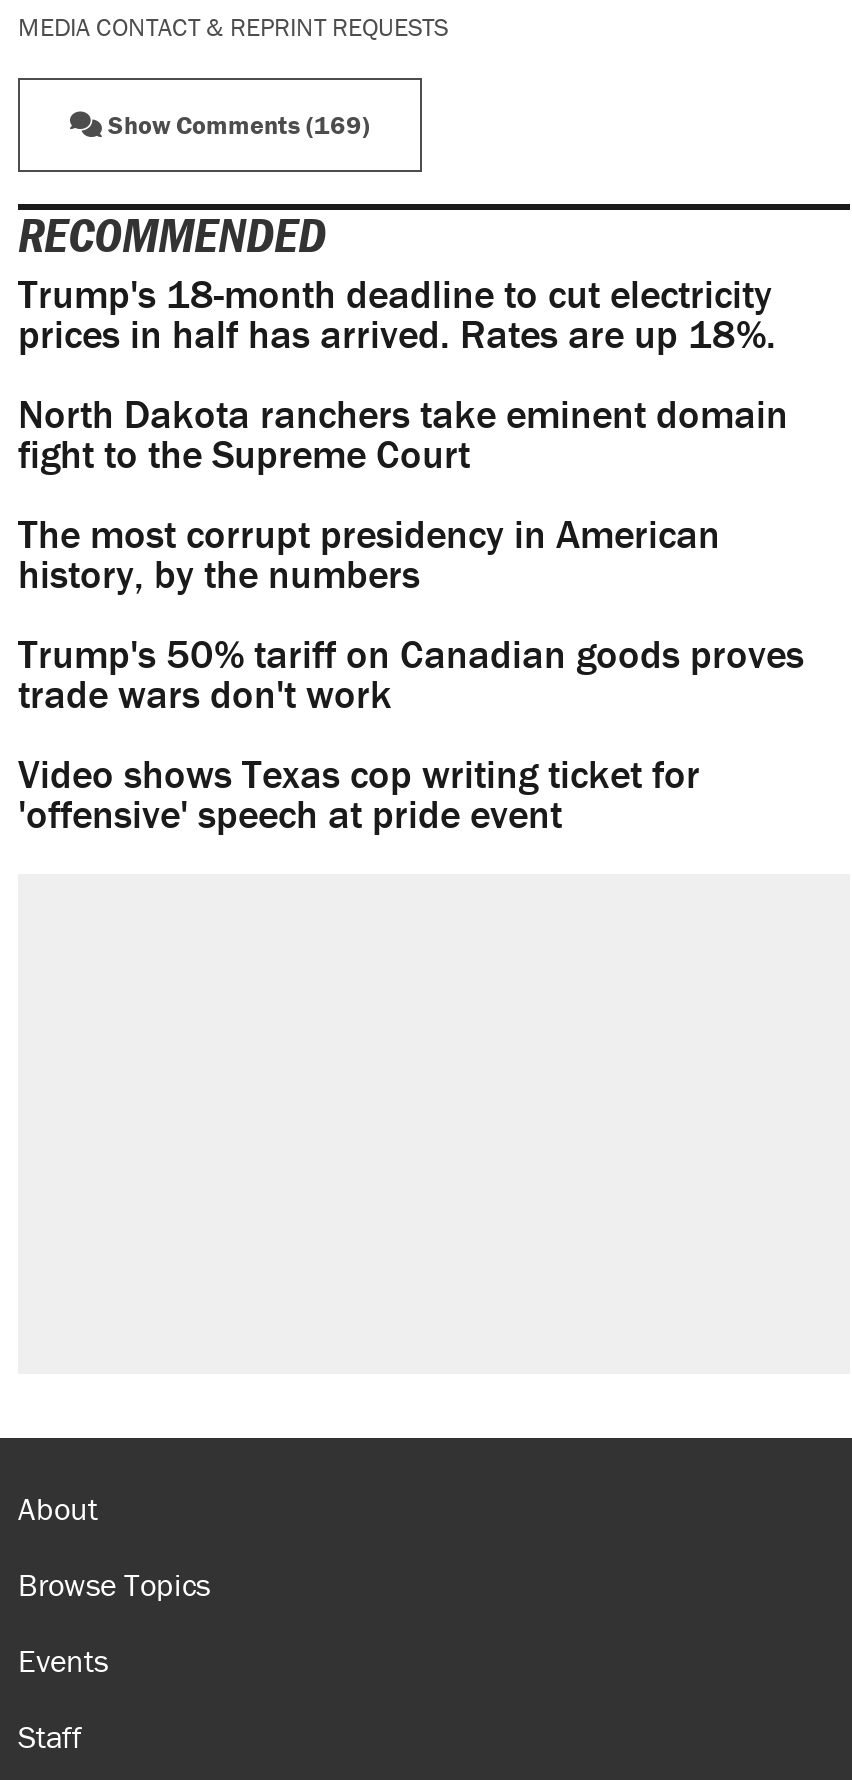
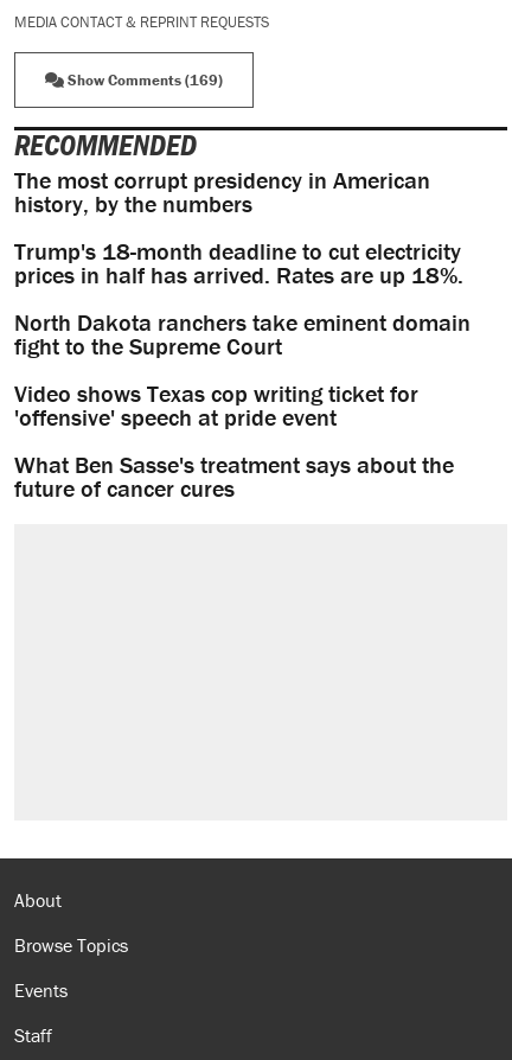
moved [18,269,788,479] -> [14,236,471,361]: Trump's 18-month deadline to cut electricity | prices in half has arrived. Rates are up 18%. | North Dakota ranchers take eminent domain | fight to the Supreme Court
moved [18,509,720,599] -> [14,165,430,219]: The most corrupt presidency in American | history, by the numbers
[18,629,804,719] Trump's 50% tariff on Canadian goods proves | trade wars don't work -> none
moved [18,749,700,839] -> [14,379,418,432]: Video shows Texas cop writing ticket for | 'offensive' speech at pride event
none -> [14,450,454,503] What Ben Sasse's treatment says about the | future of cancer cures

